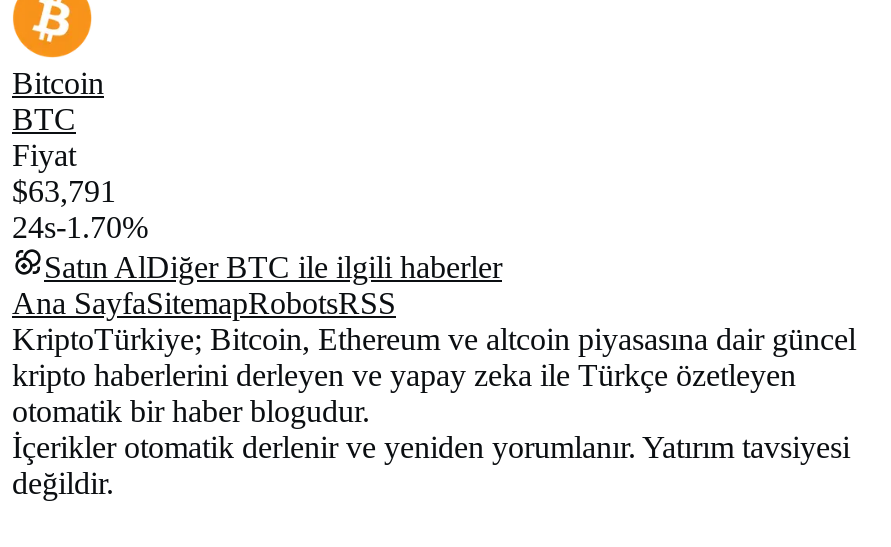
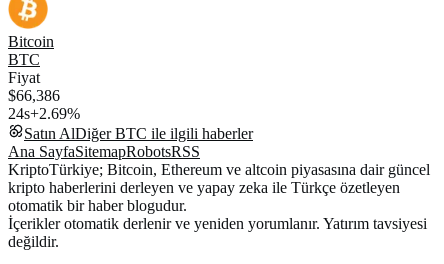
[12,174,116,208] $63,791 -> [8,87,60,104] $66,386
[12,210,148,244] 24s-1.70% -> [8,105,80,122] 24s+2.69%

